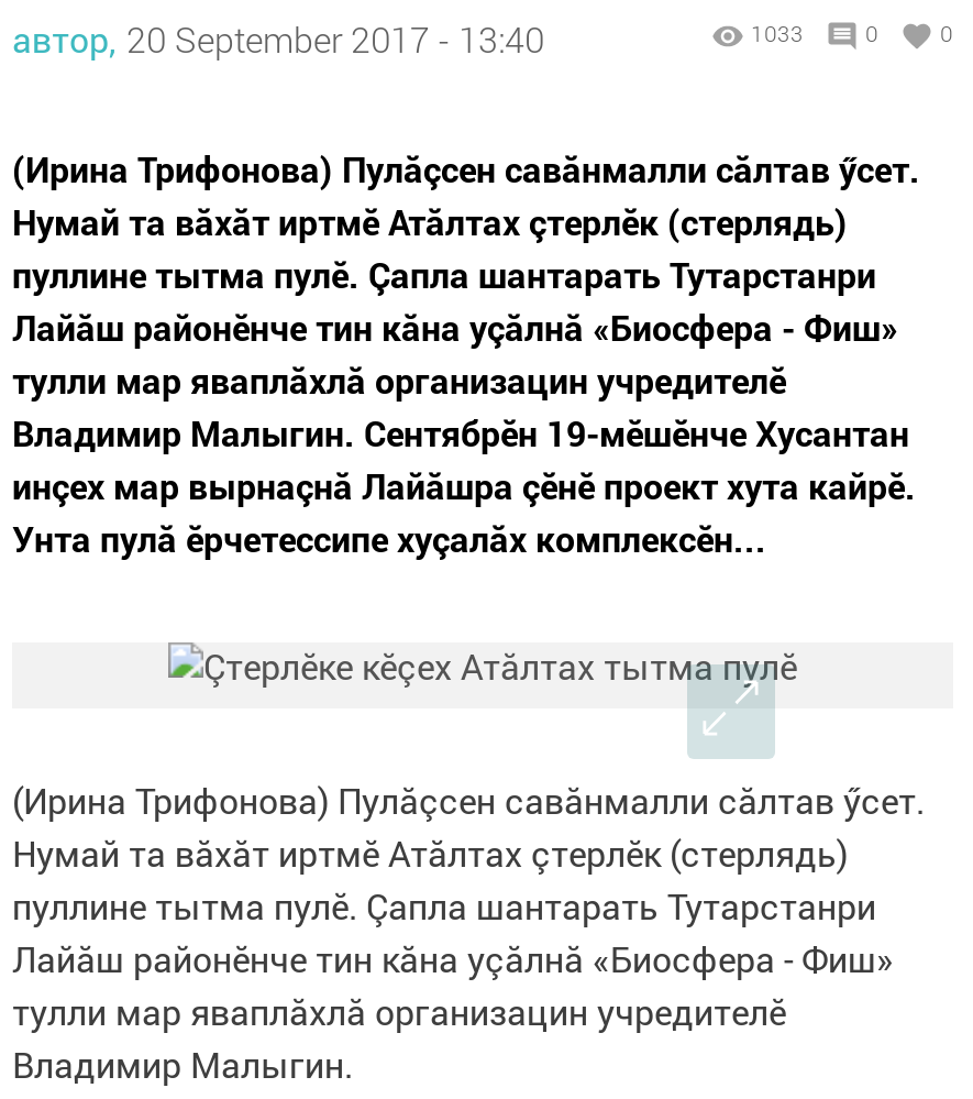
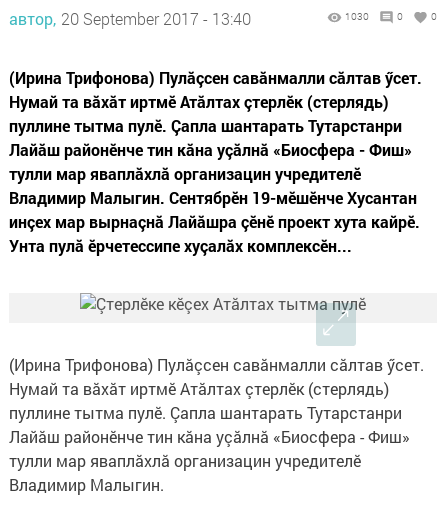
[751,20,804,49] 1033 -> [345,10,369,23] 1030

